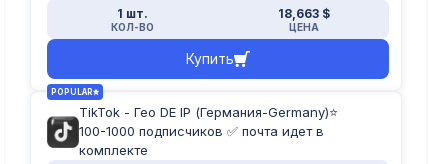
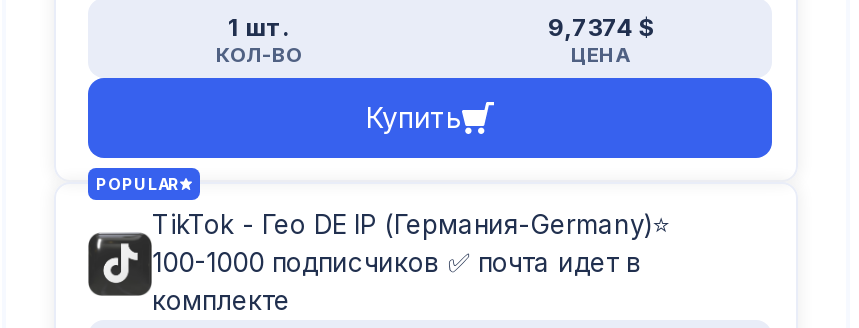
[277,6,329,21] 18,663 $ -> [548,12,654,42] 9,7374 $

